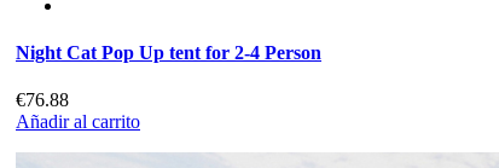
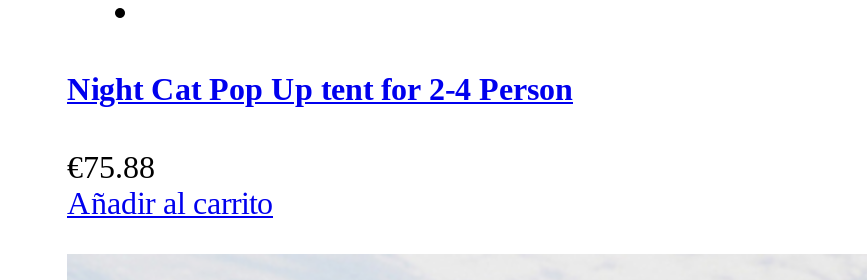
[16,89,69,110] €76.88 -> [67,150,155,184] €75.88

